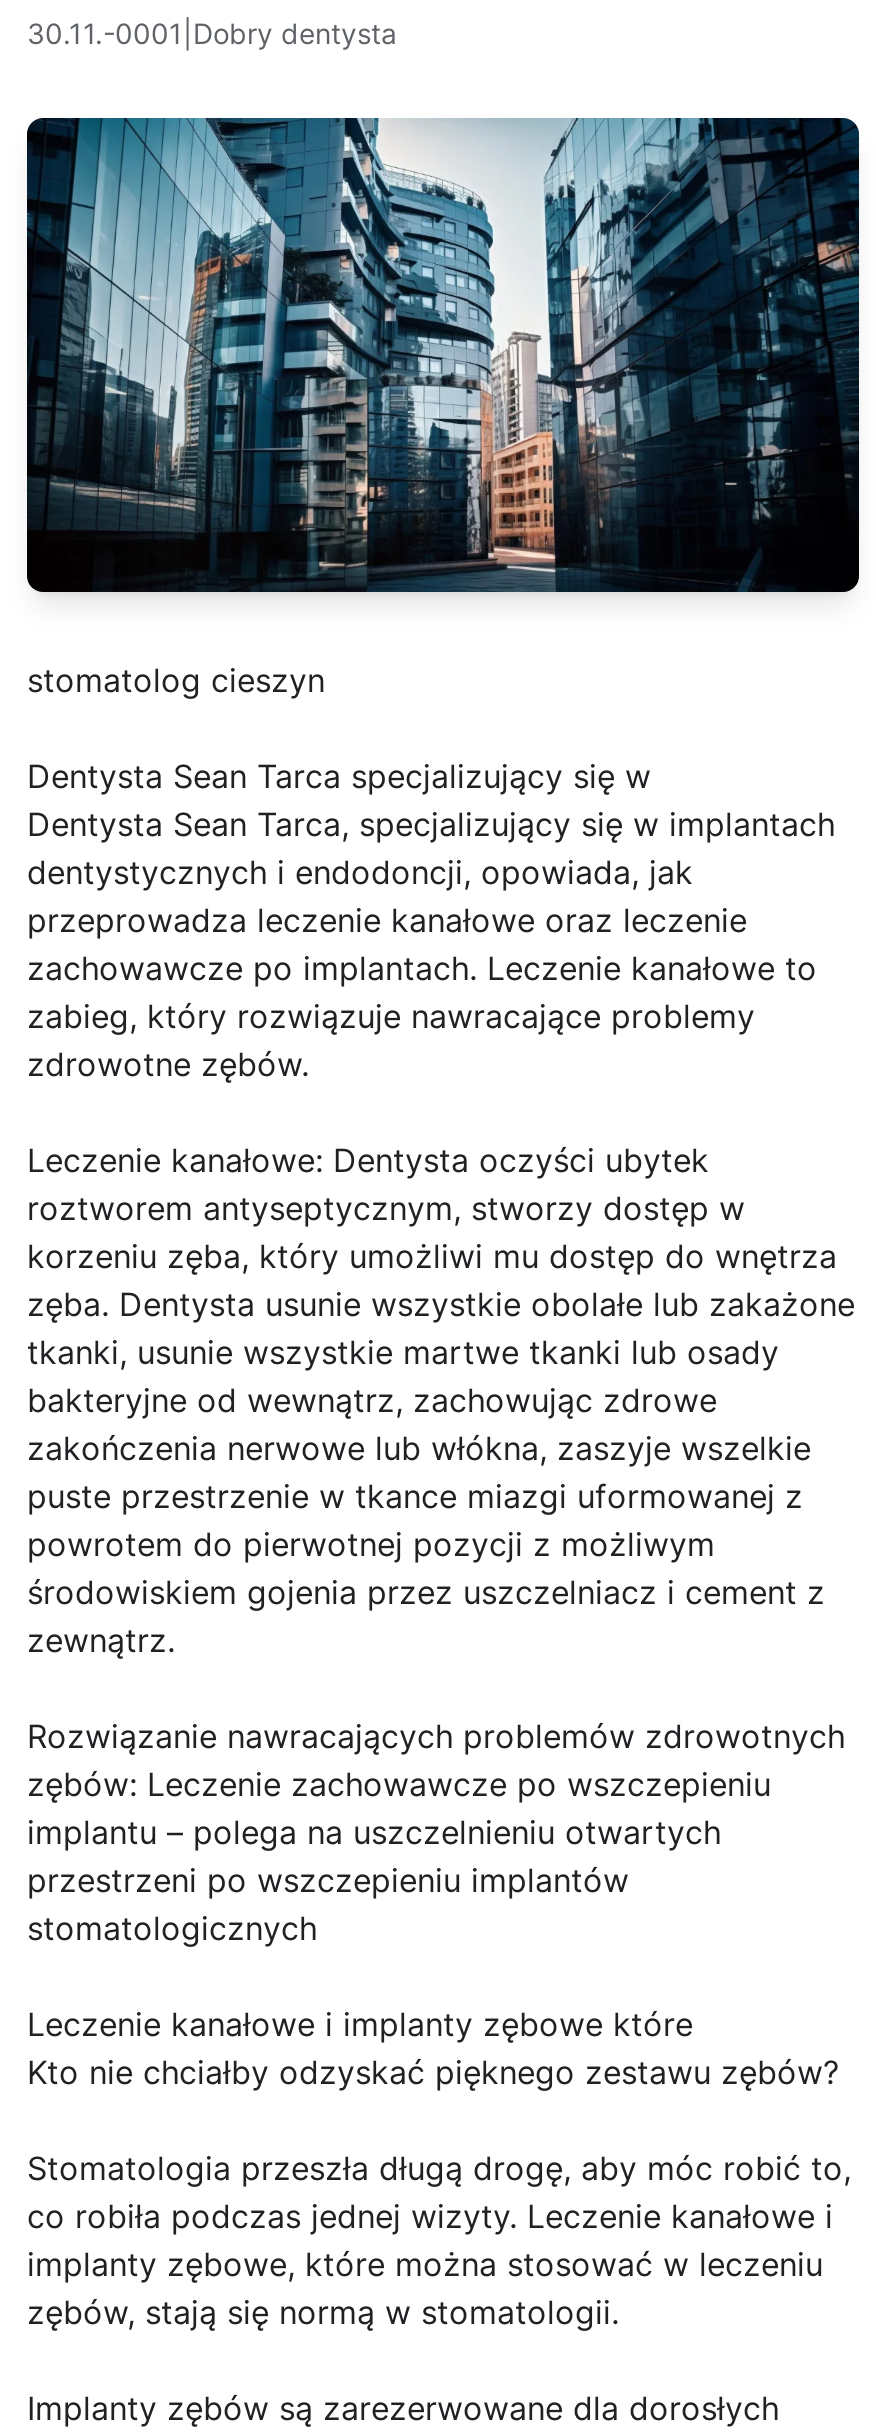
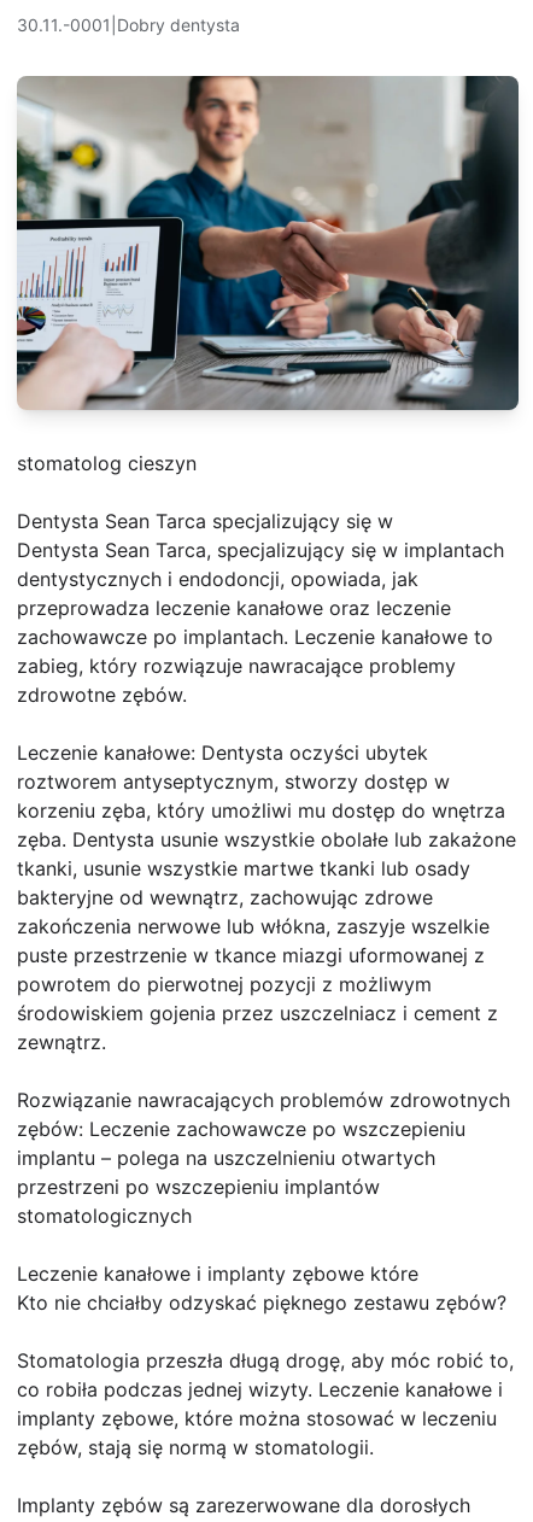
[25,116,857,594] [image] -> [16,75,519,410] [image]

